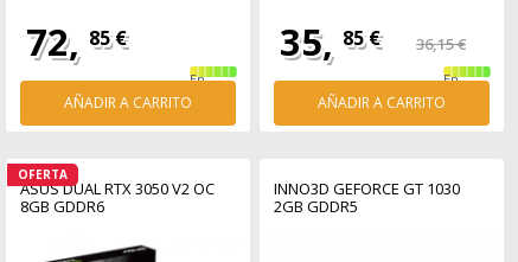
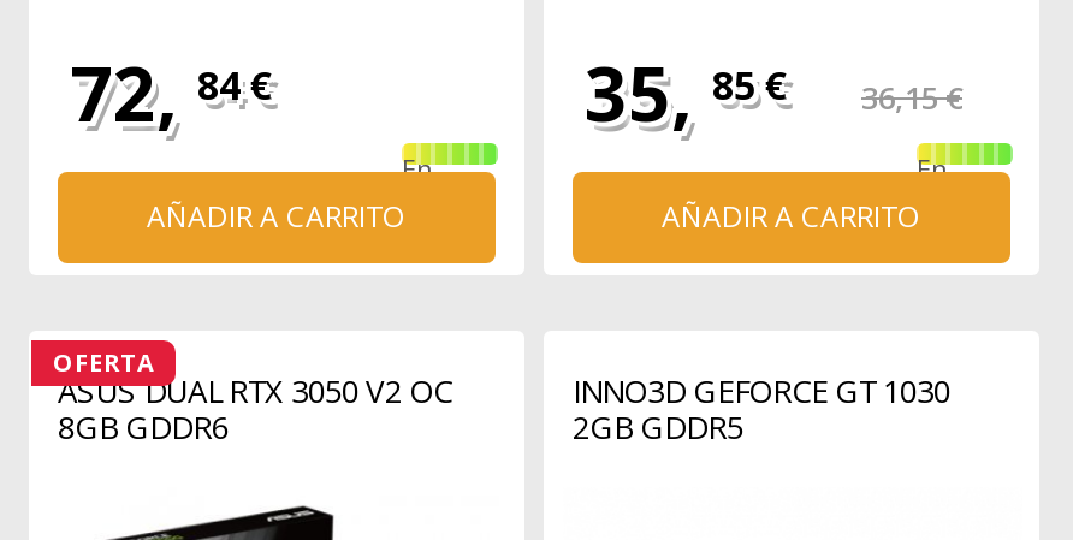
[26,16,127,66] 72, 85 € -> [70,41,274,142] 72, 84 €

